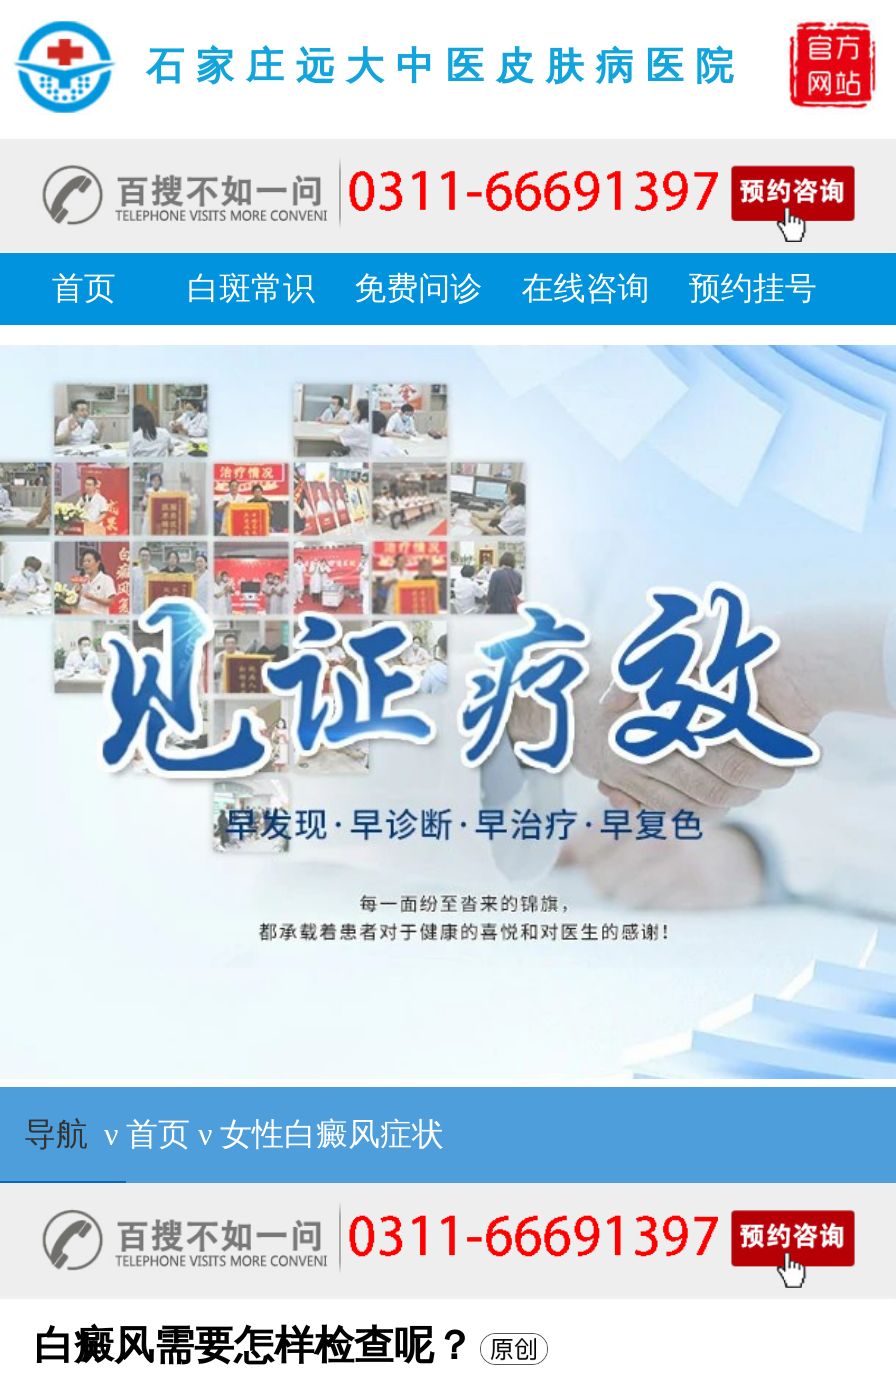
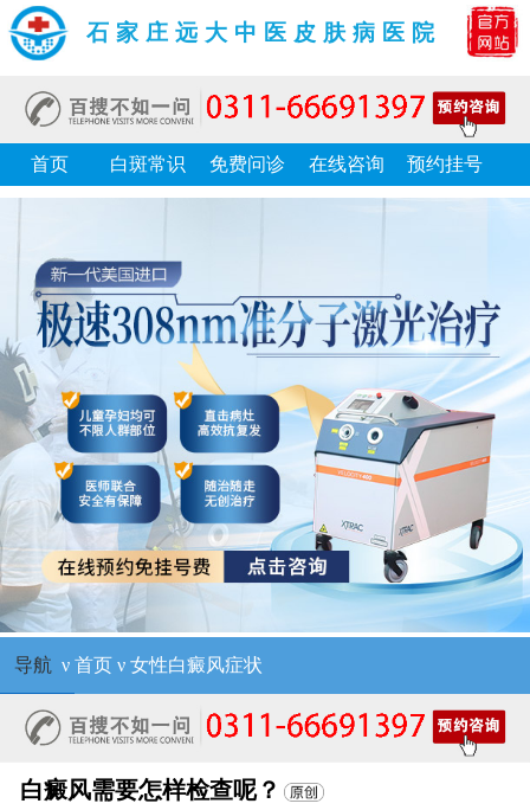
[6,345,890,1079] [image] -> [4,199,526,634] [image]

